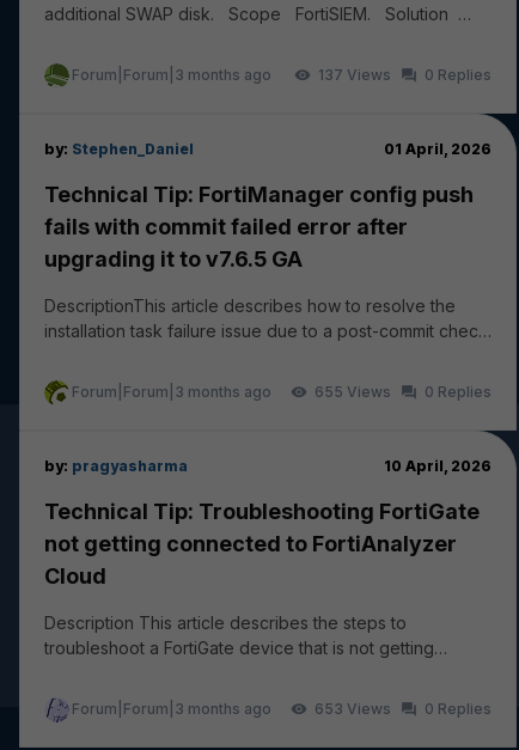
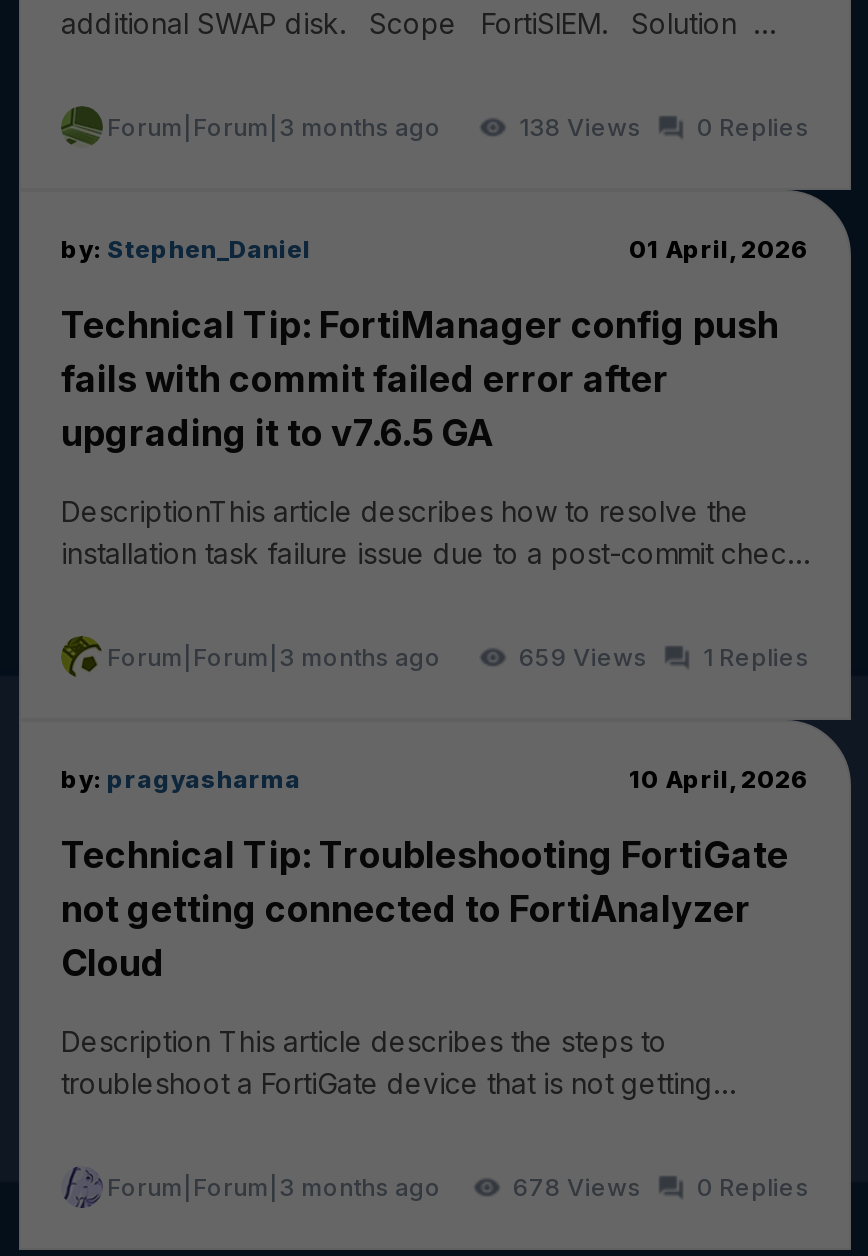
[318,66,343,84] 137 -> [519,111,561,141] 138
[315,383,343,401] 655 -> [519,641,567,671] 659
[425,383,434,401] 0 -> [703,641,713,671] 1
[315,700,343,718] 653 -> [513,1171,561,1201] 678

